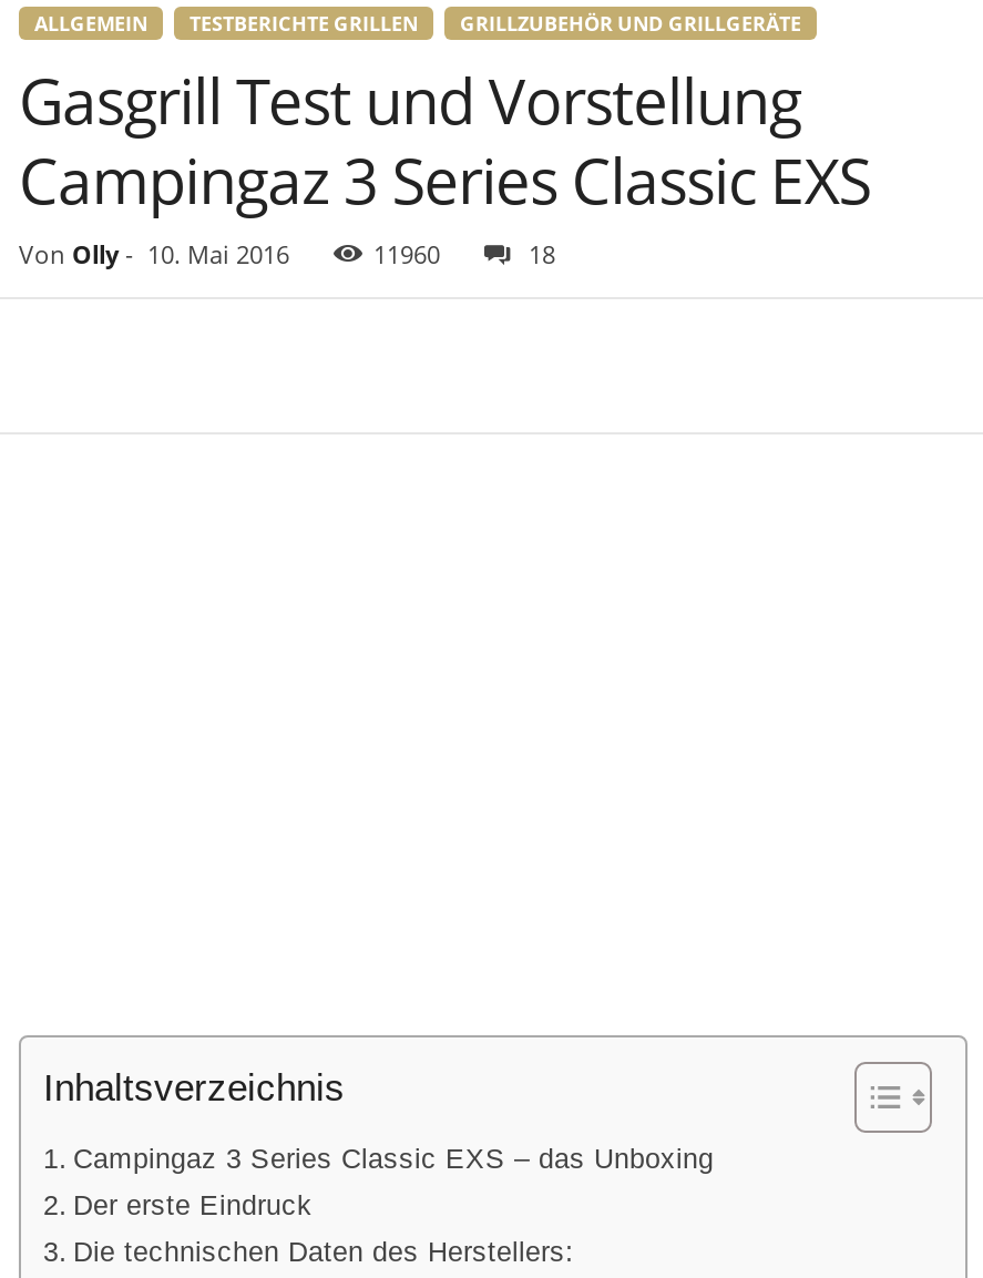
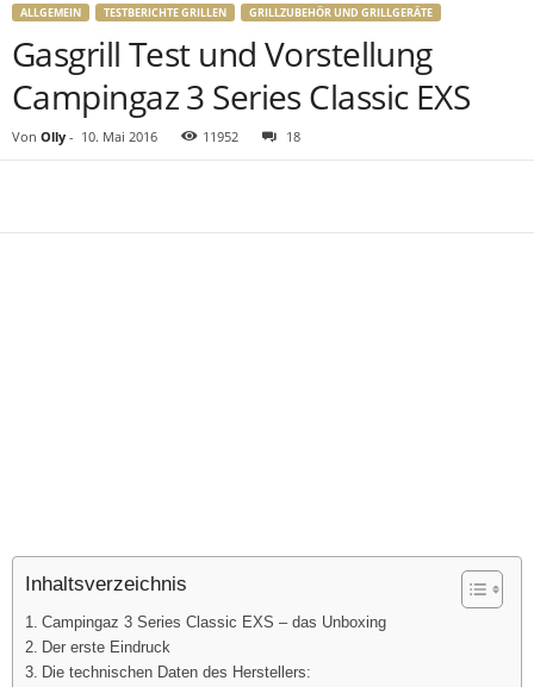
[373,237,440,270] 11960 -> [203,127,238,145] 11952

